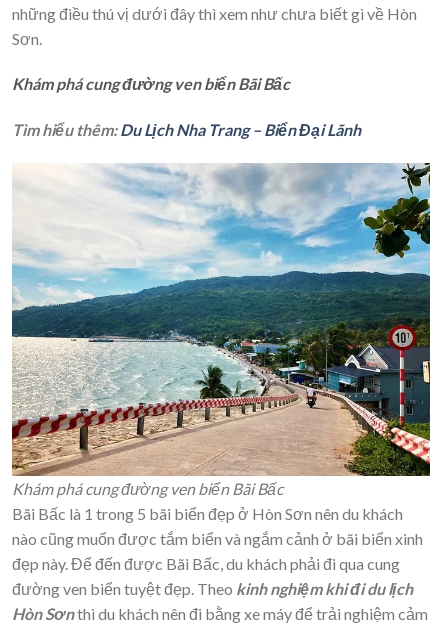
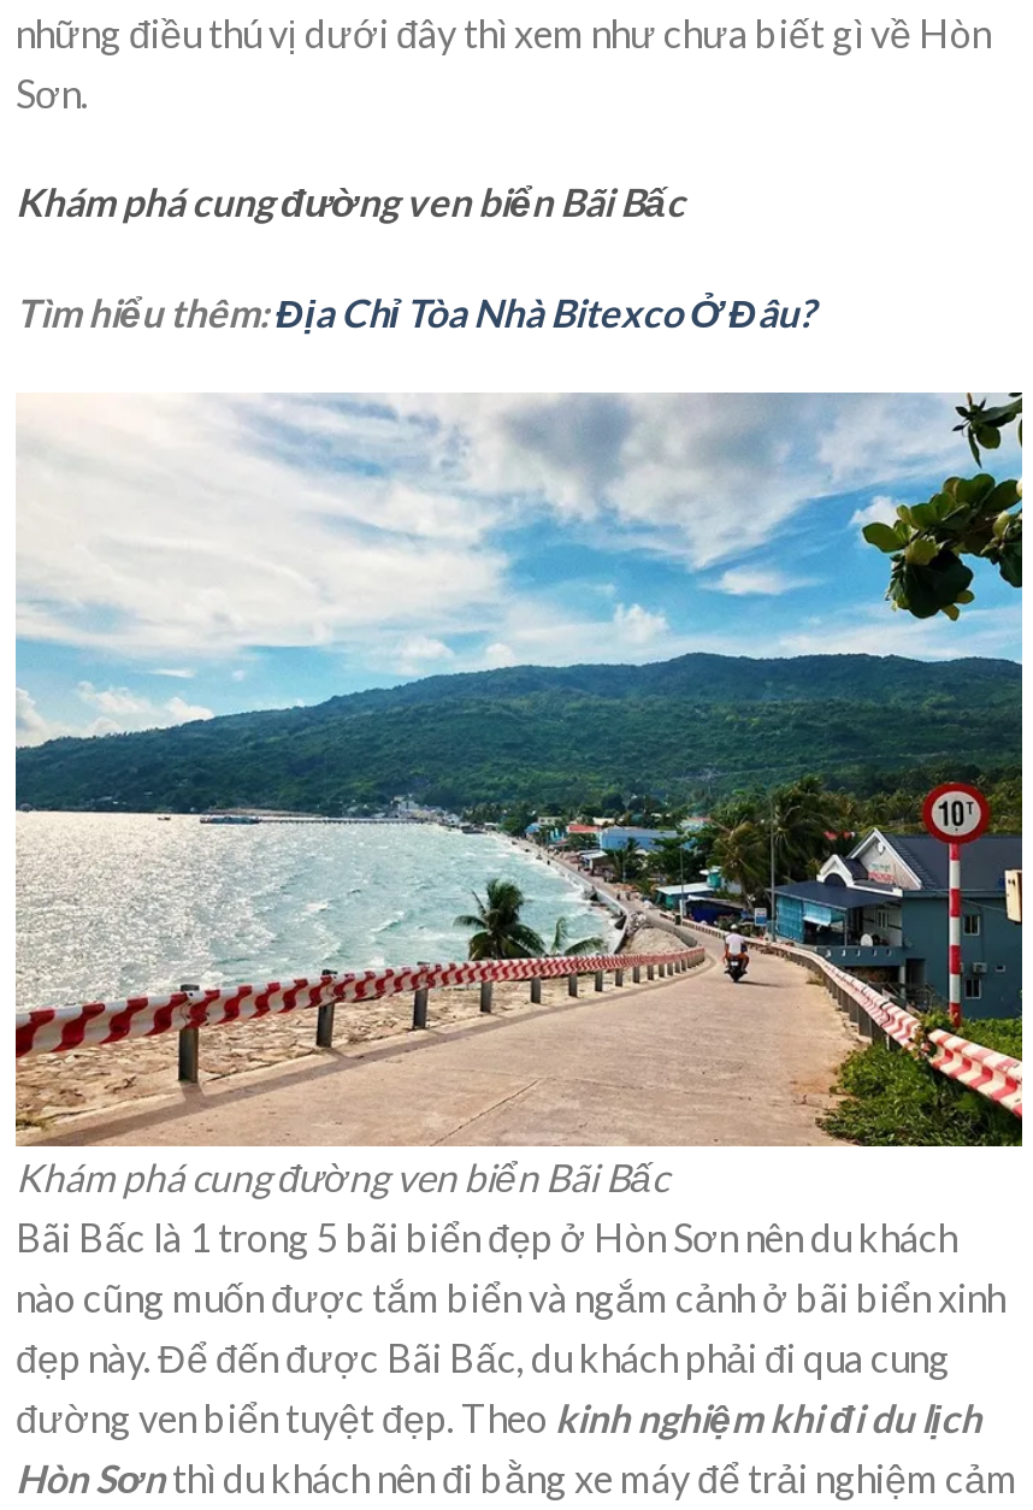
[12,120,361,139] Tìm hiểu thêm:Du Lịch Nha Trang – Biển Đại Lãnh -> [16,289,815,335] Tìm hiểu thêm:Địa Chỉ Tòa Nhà Bitexco Ở Đâu?

